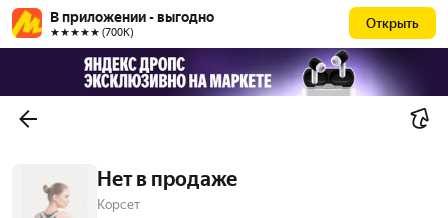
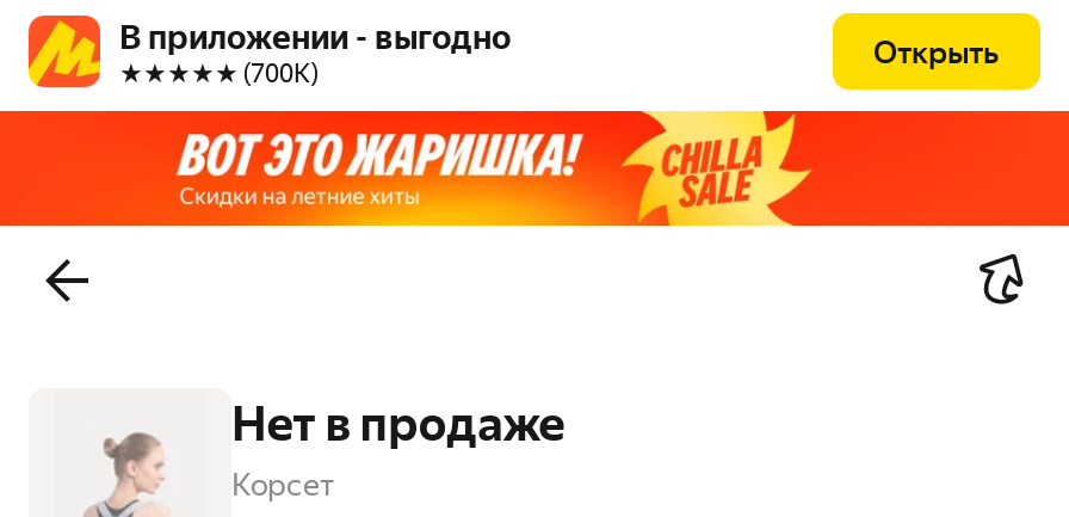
[3,47,445,97] [image] -> [7,109,1062,228] [image]

